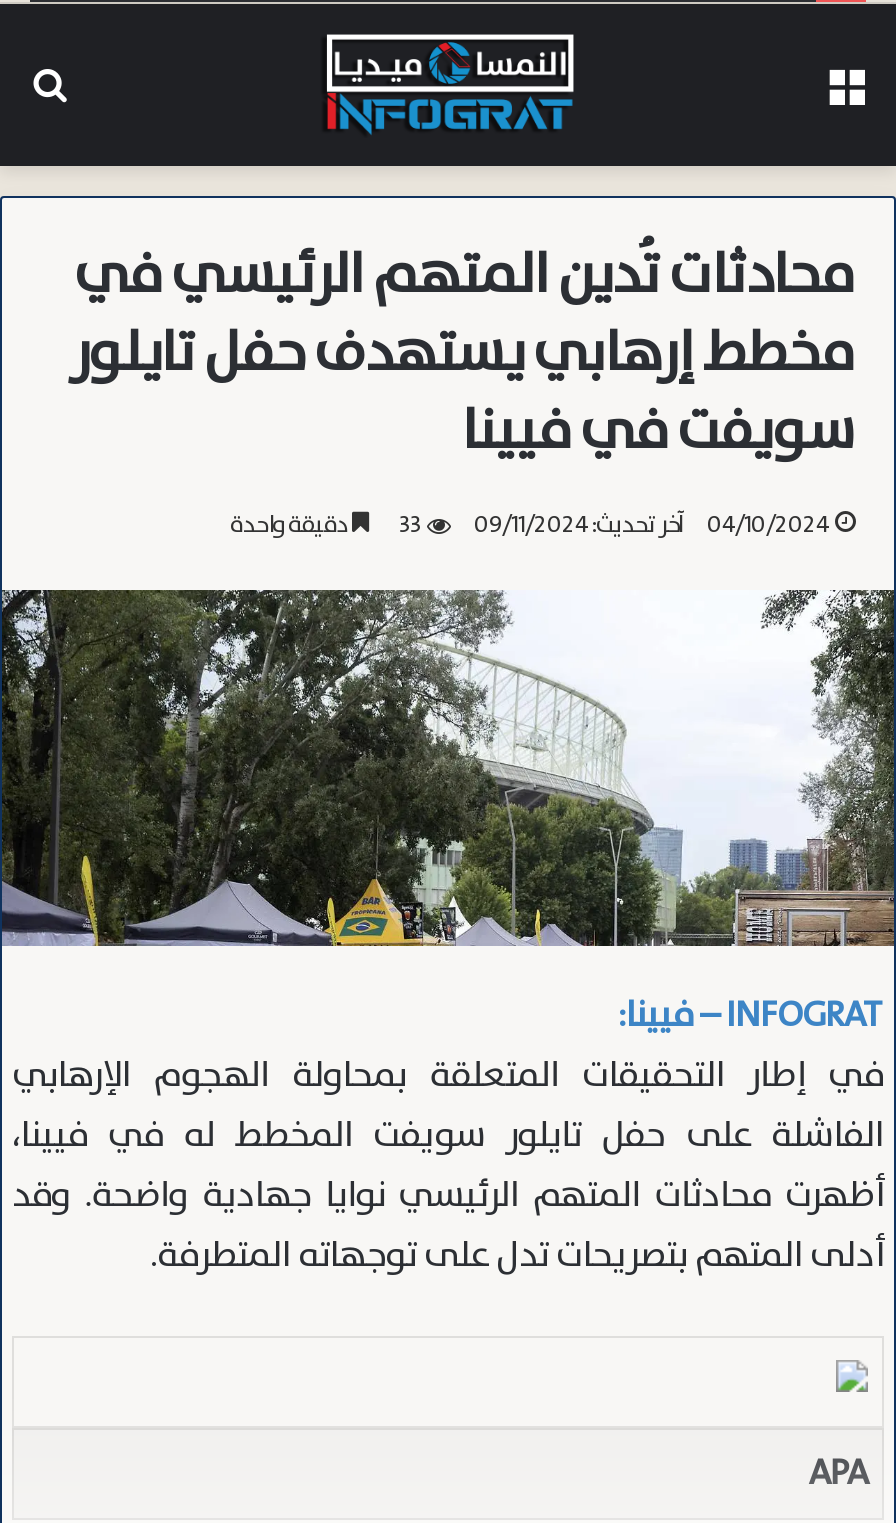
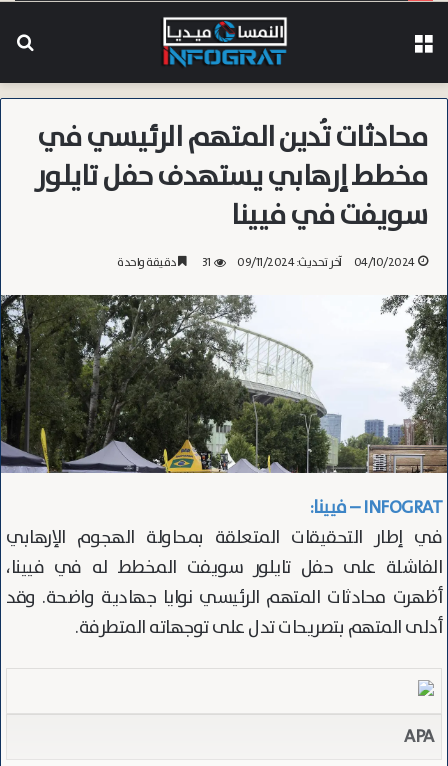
[230,506,421,544] 33 دقيقة واحدة -> [117,253,210,272] 31 دقيقة واحدة

